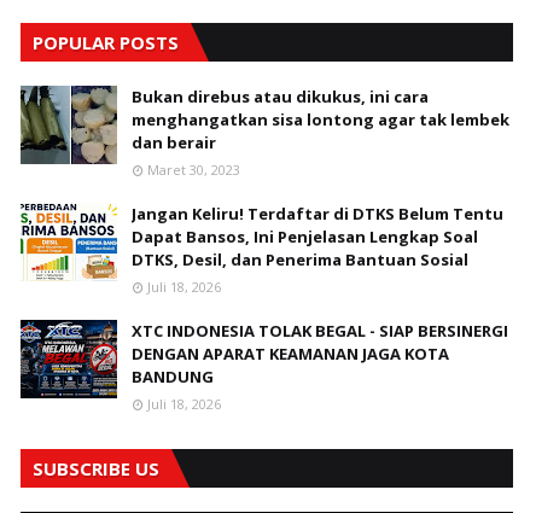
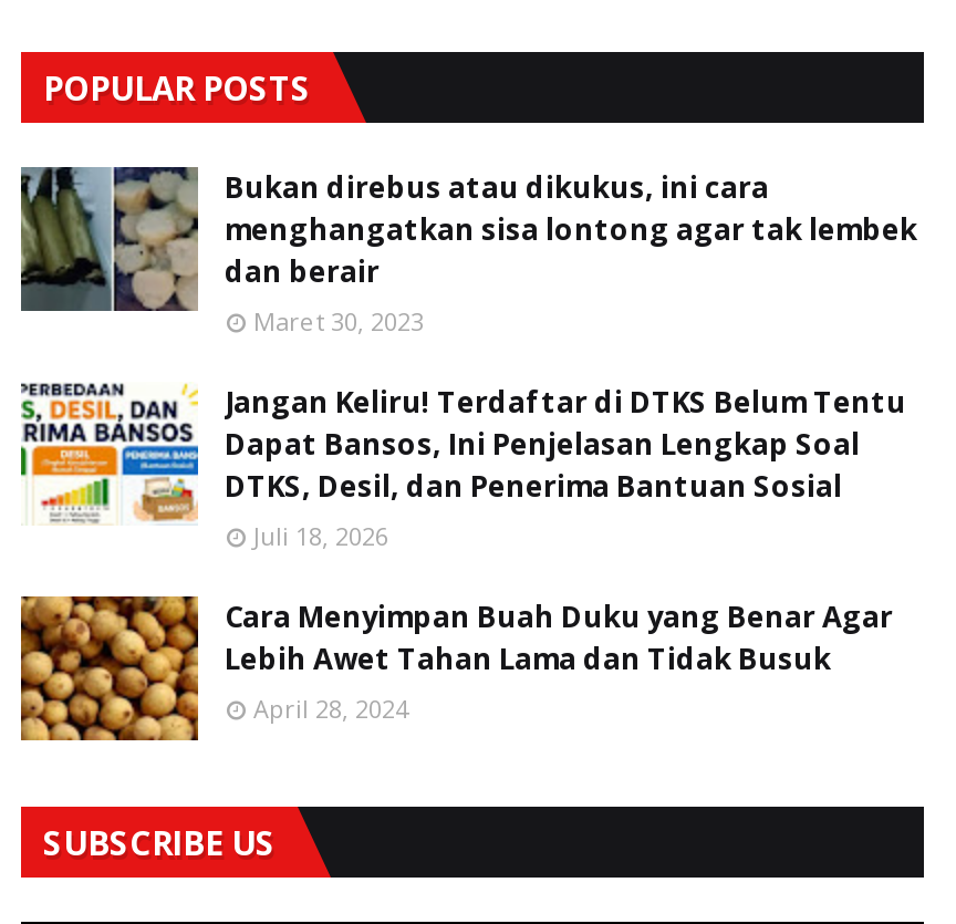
[19,319,508,413] [image] | XTC INDONESIA TOLAK BEGAL - SIAP BERSINERGI | DENGAN APARAT KEAMANAN JAGA KOTA | BANDUNG | Juli 18, 2026 -> [19,594,893,743] [image] | Cara Menyimpan Buah Duku yang Benar Agar | Lebih Awet Tahan Lama dan Tidak Busuk | April 28, 2024

